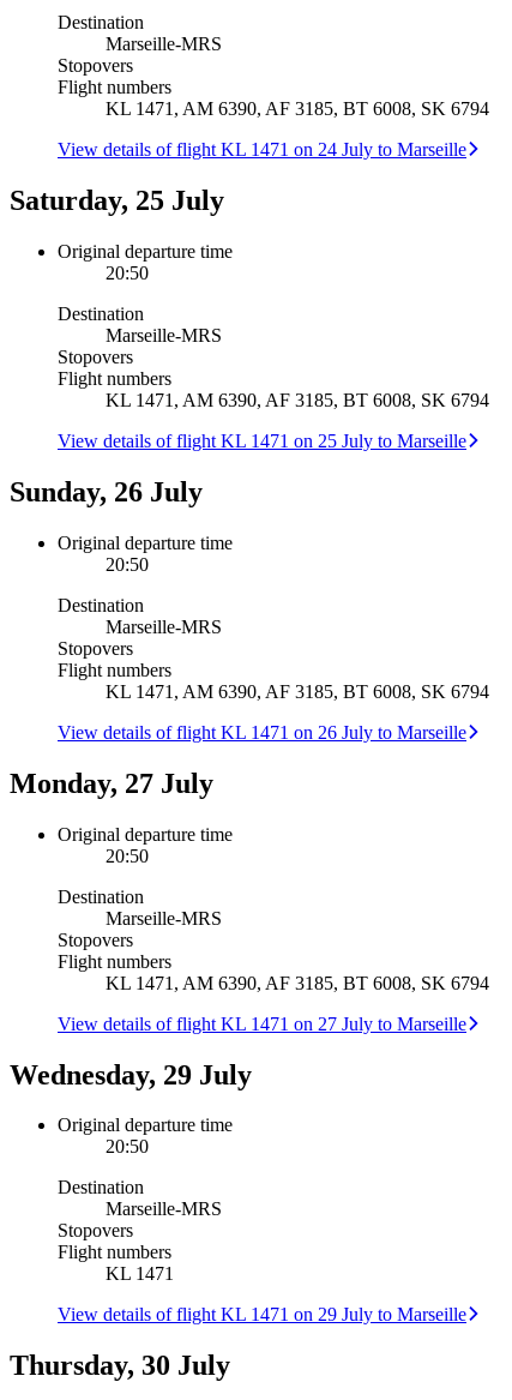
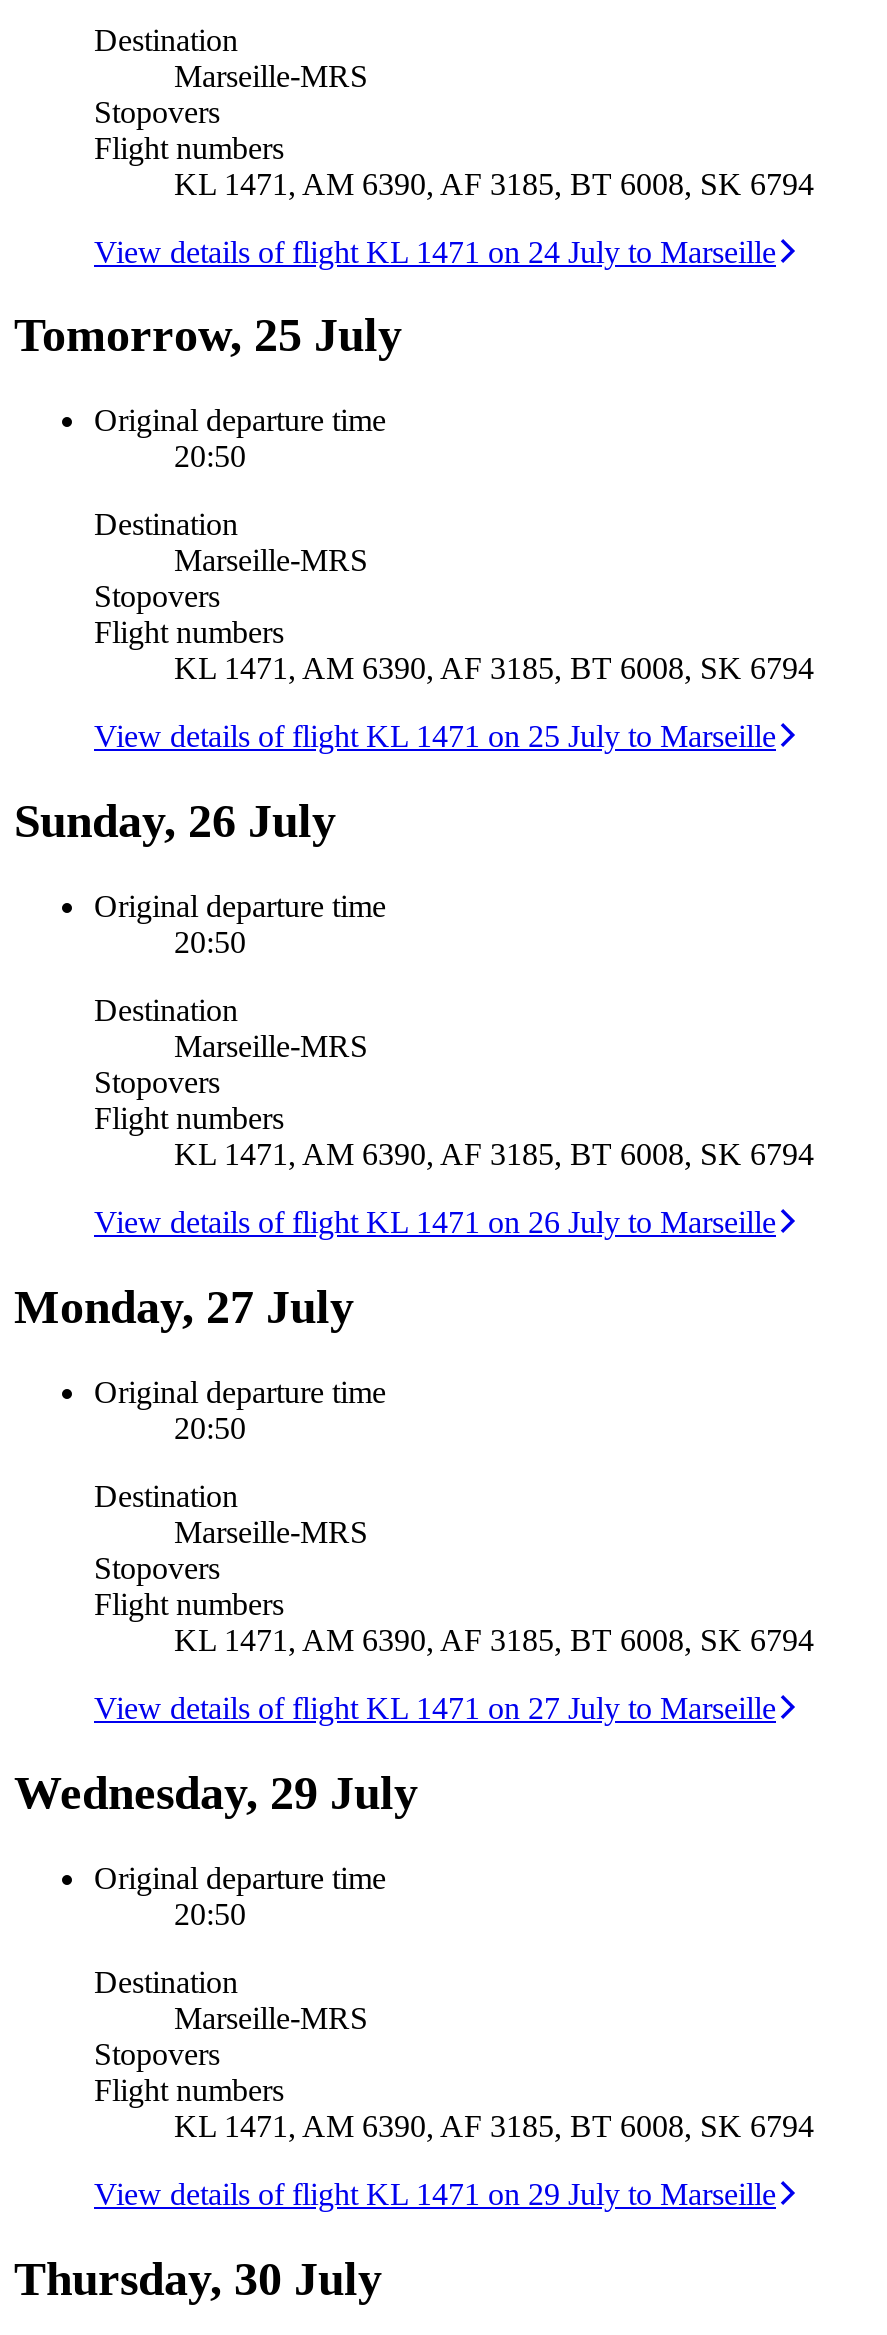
[10,185,224,216] Saturday, 25 July -> [14,310,402,362] Tomorrow, 25 July
[106,1264,174,1284] KL 1471 -> [174,2109,814,2143] KL 1471, AM 6390, AF 3185, BT 6008, SK 6794

